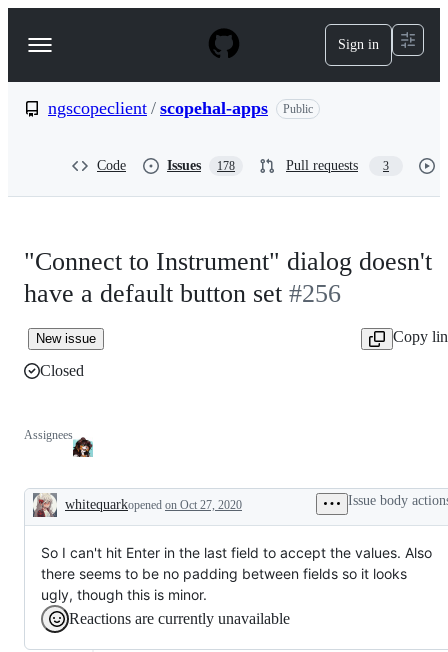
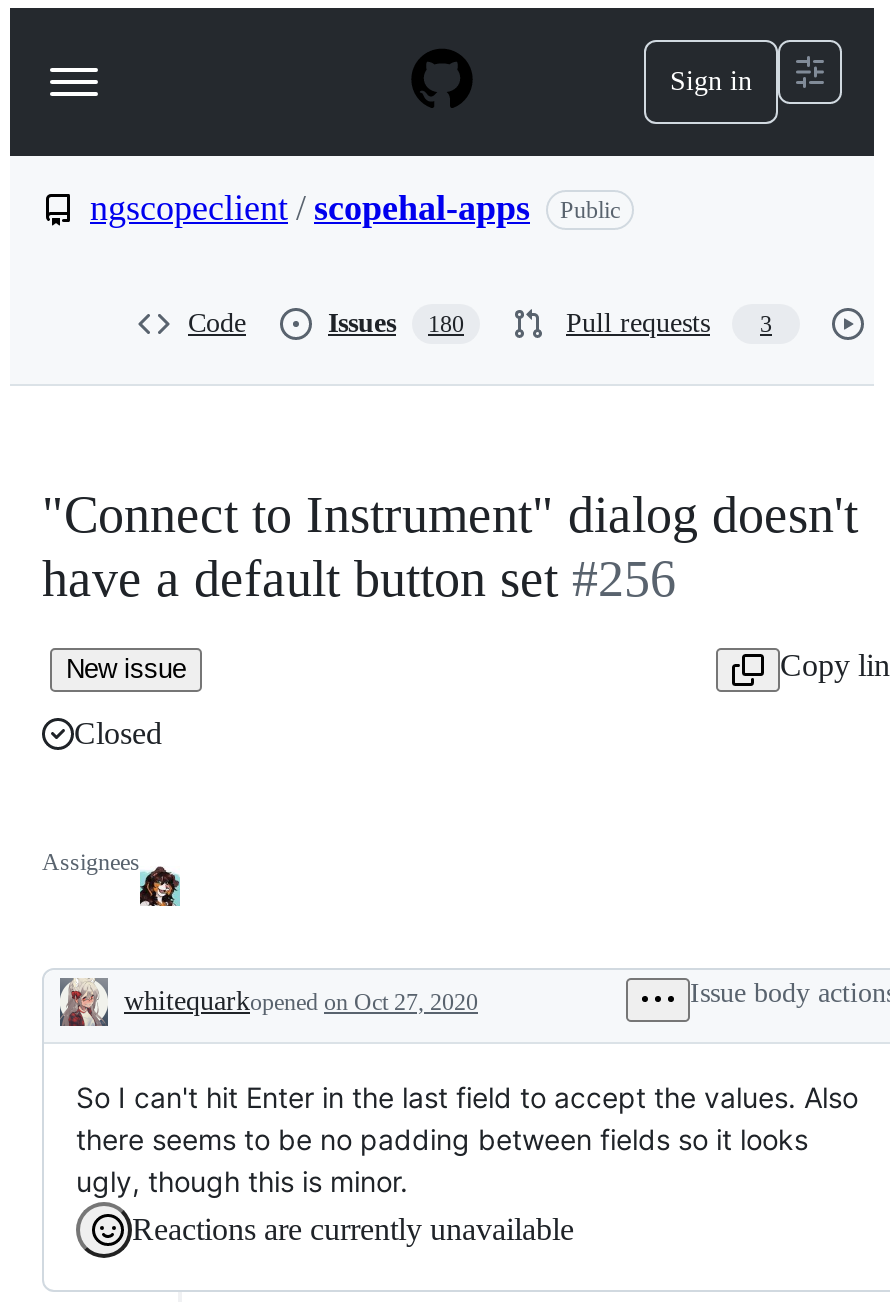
[167,158,235,173] Issues 178 -> [328,308,464,338] Issues 180

